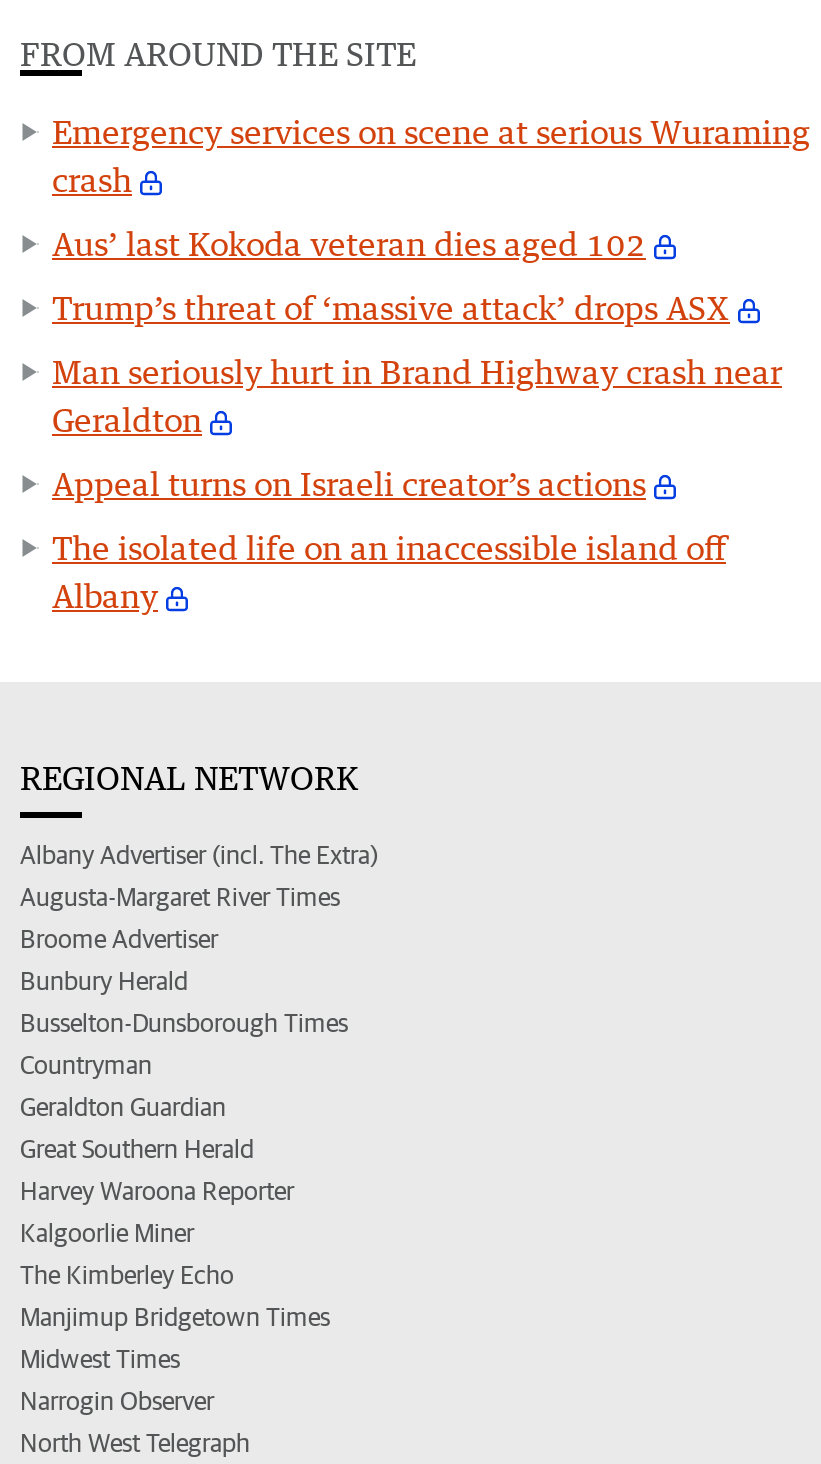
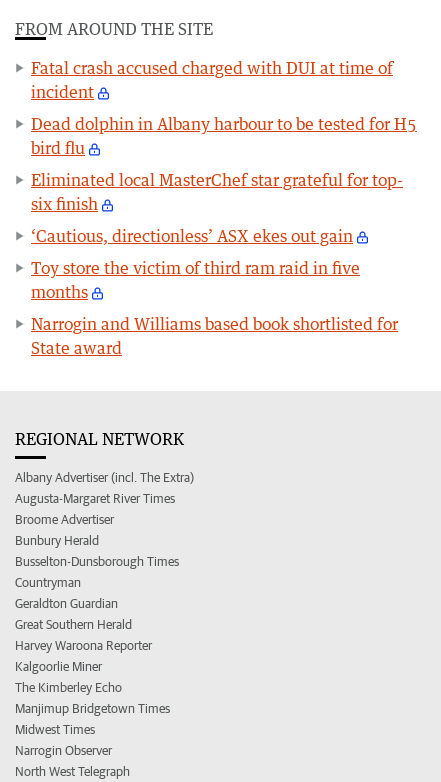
[52,111,810,199] Emergency services on scene at serious Wuraming | crash -> [31,57,393,101] Fatal crash accused charged with DUI at time of | incident
[52,223,646,263] Aus’ last Kokoda veteran dies aged 102 -> [31,113,417,157] Dead dolphin in Albany harbour to be tested for H5 | bird flu
[52,287,730,327] Trump’s threat of ‘massive attack’ drops ASX -> [31,169,403,213] Eliminated local MasterChef star grateful for top- | six finish
[52,351,782,439] Man seriously hurt in Brand Highway crash near | Geraldton -> [31,225,353,245] ‘Cautious, directionless’ ASX ekes out gain
[52,463,646,503] Appeal turns on Israeli creator’s actions -> [31,257,360,301] Toy store the victim of third ram raid in five | months
[52,527,726,615] The isolated life on an inaccessible island off | Albany -> [31,313,398,357] Narrogin and Williams based book shortlisted for | State award

